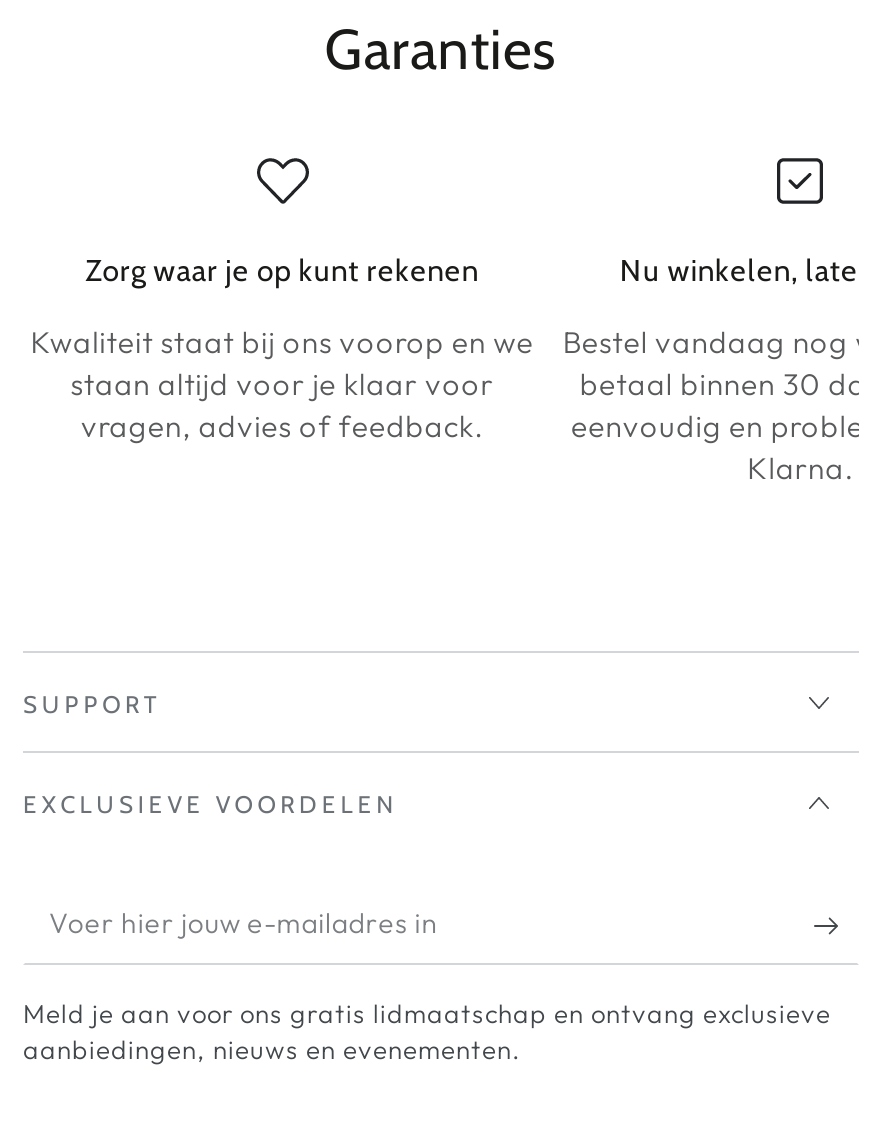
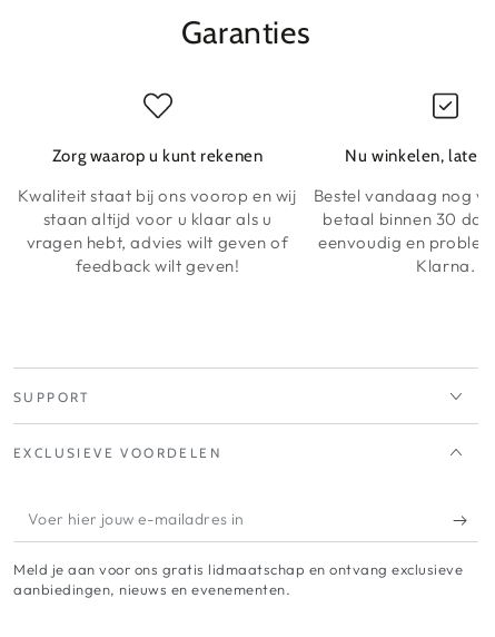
[85,254,479,290] Zorg waar je op kunt rekenen -> [52,146,263,166] Zorg waarop u kunt rekenen
[31,324,534,446] Kwaliteit staat bij ons voorop en we | staan altijd voor je klaar voor | vragen, advies of feedback. -> [18,185,297,277] Kwaliteit staat bij ons voorop en wij | staan altijd voor u klaar als u | vragen hebt, advies wilt geven of | feedback wilt geven!

